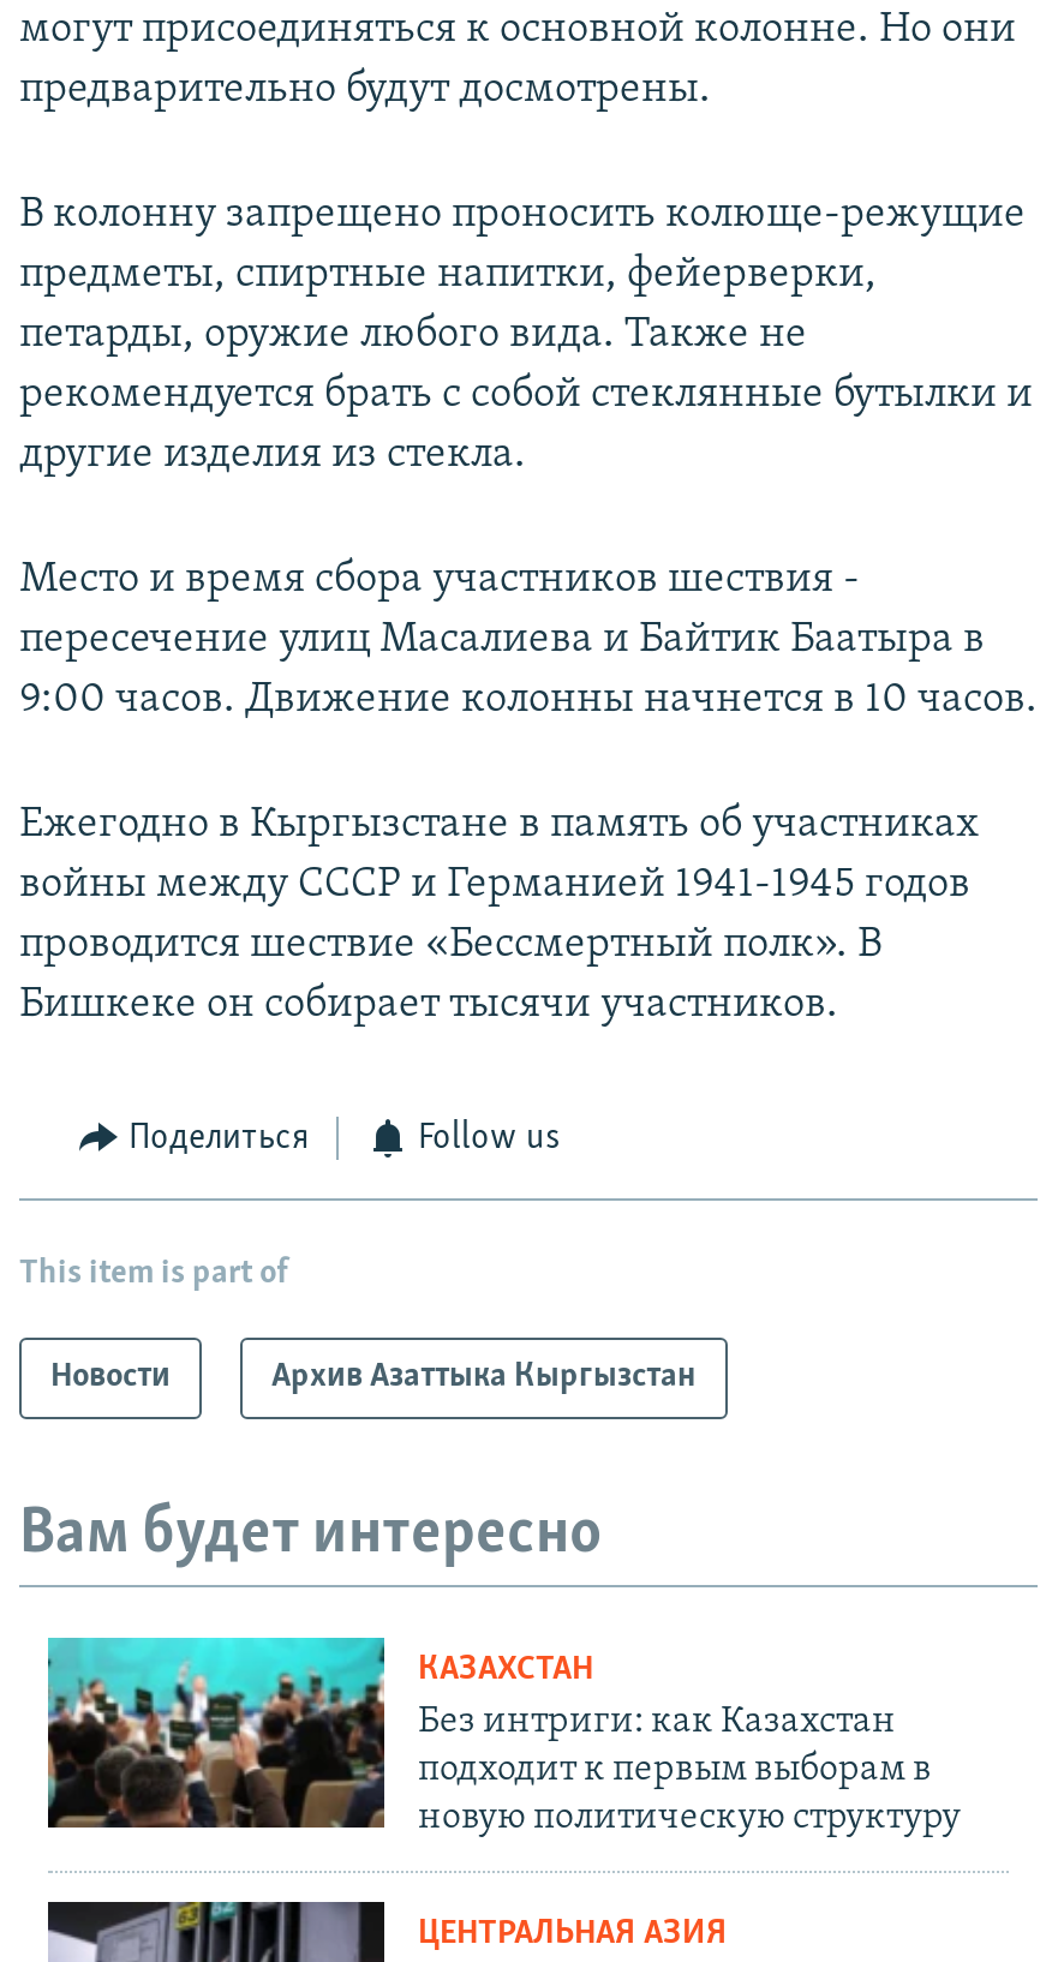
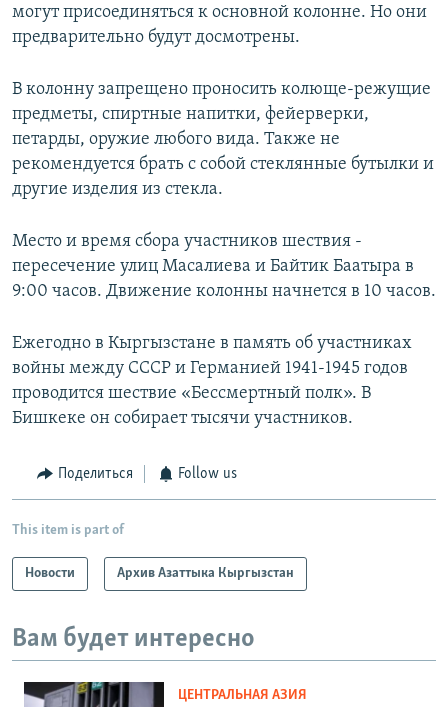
[46,1635,961,1838] [image] | КАЗАХСТАН | Без интриги: как Казахстан | подходит к первым выборам в | новую политическую структуру -> none

